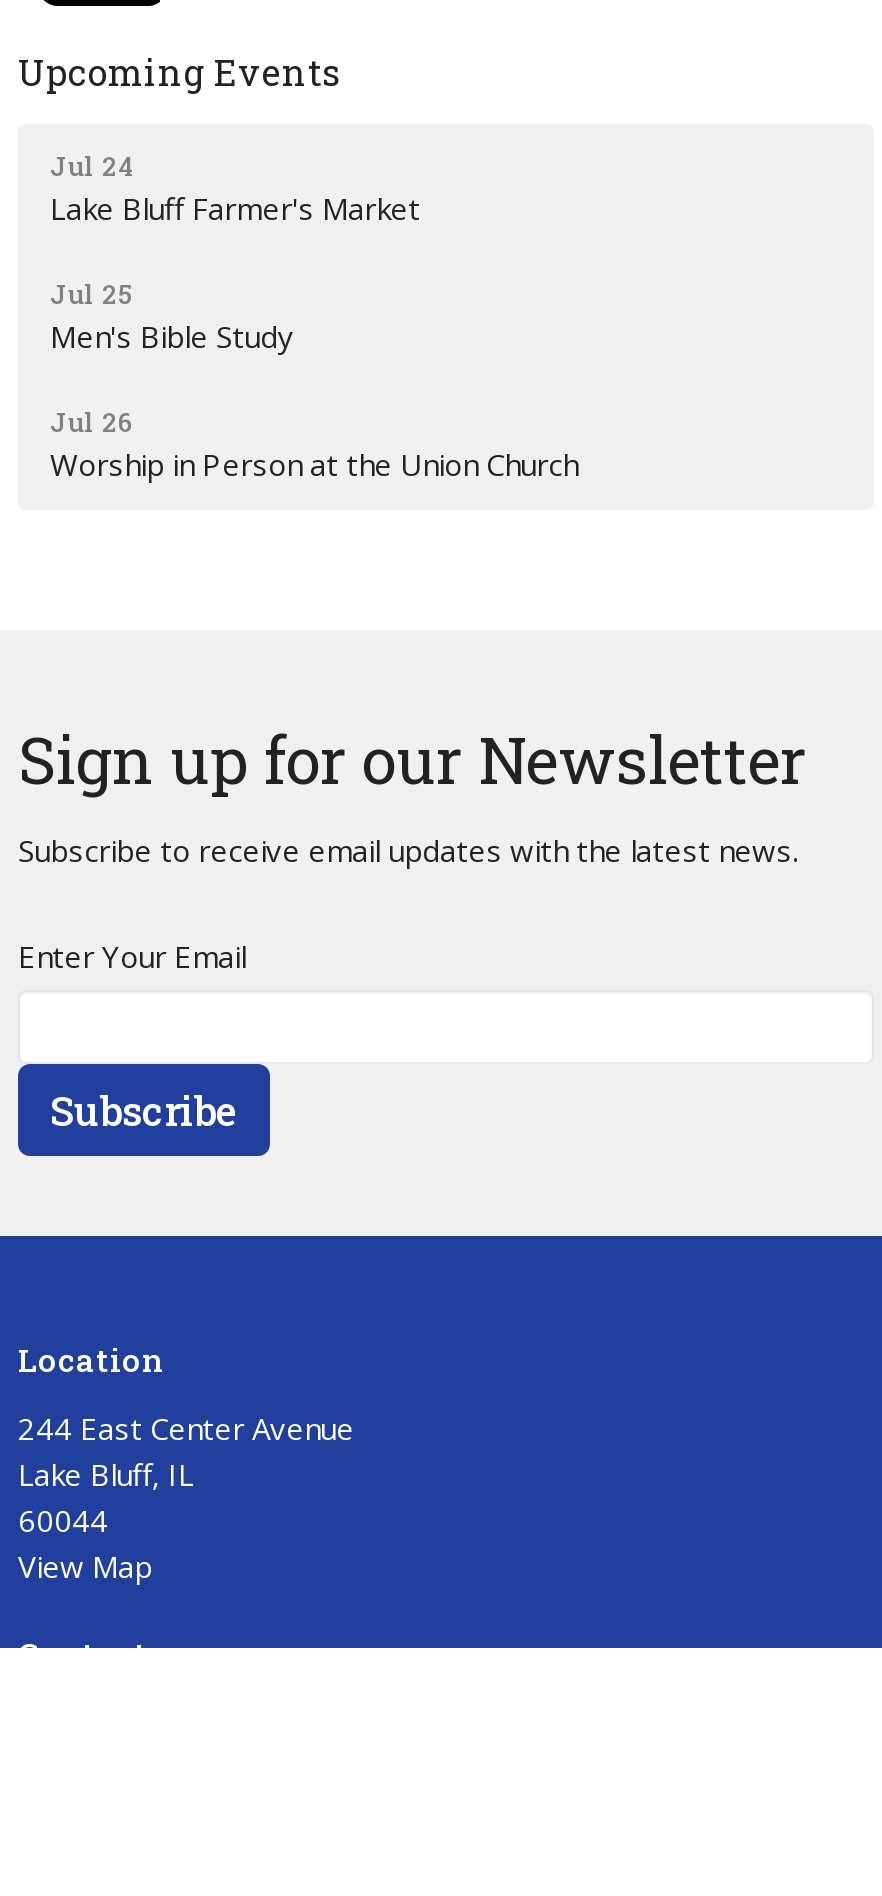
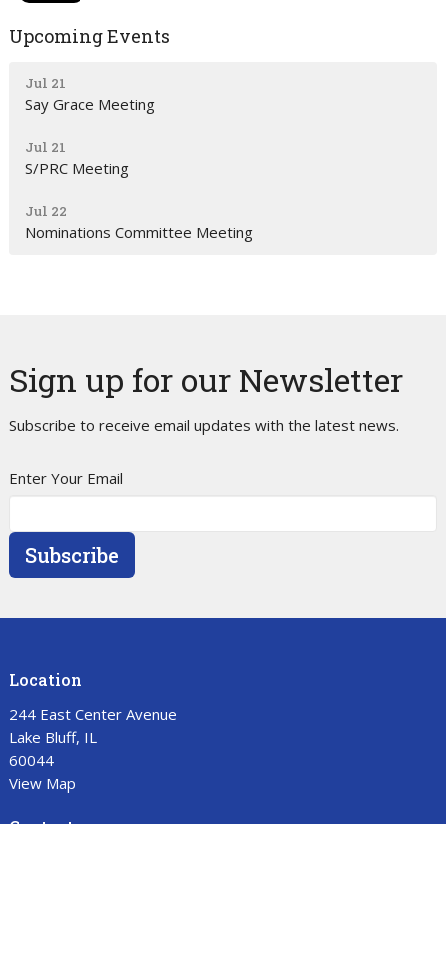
[50,147,420,227] Jul 24 | Lake Bluff Farmer's Market -> [25,74,155,114] Jul 21 | Say Grace Meeting
[50,275,294,355] Jul 25 | Men's Bible Study -> [25,138,129,178] Jul 21 | S/PRC Meeting
[50,403,578,483] Jul 26 | Worship in Person at the Union Church -> [25,202,253,242] Jul 22 | Nominations Committee Meeting

